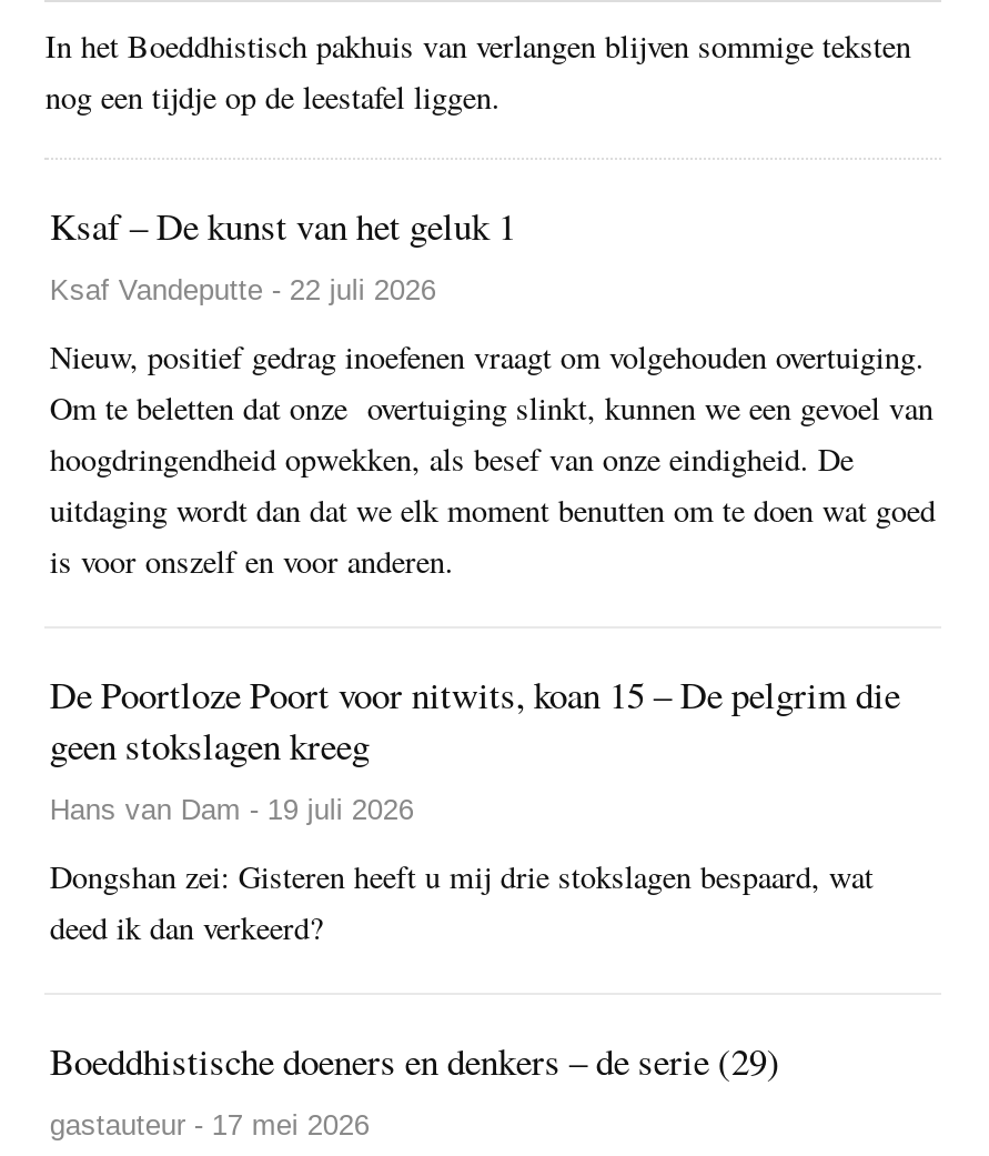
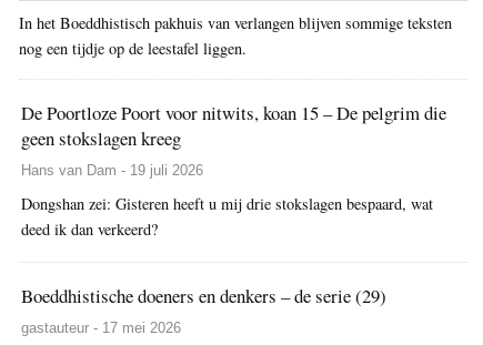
[50,200,935,582] Ksaf – De kunst van het geluk 1 | Ksaf Vandeputte - 22 juli 2026 | Nieuw, positief gedrag inoefenen vraagt om volgehouden overtuiging. | Om te beletten dat onze overtuiging slinkt, kunnen we een gevoel van | hoogdringendheid opwekken, als besef van onze eindigheid. De | uitdaging wordt dan dat we elk moment benutten om te doen wat goed | is voor onszelf en voor anderen. -> none

